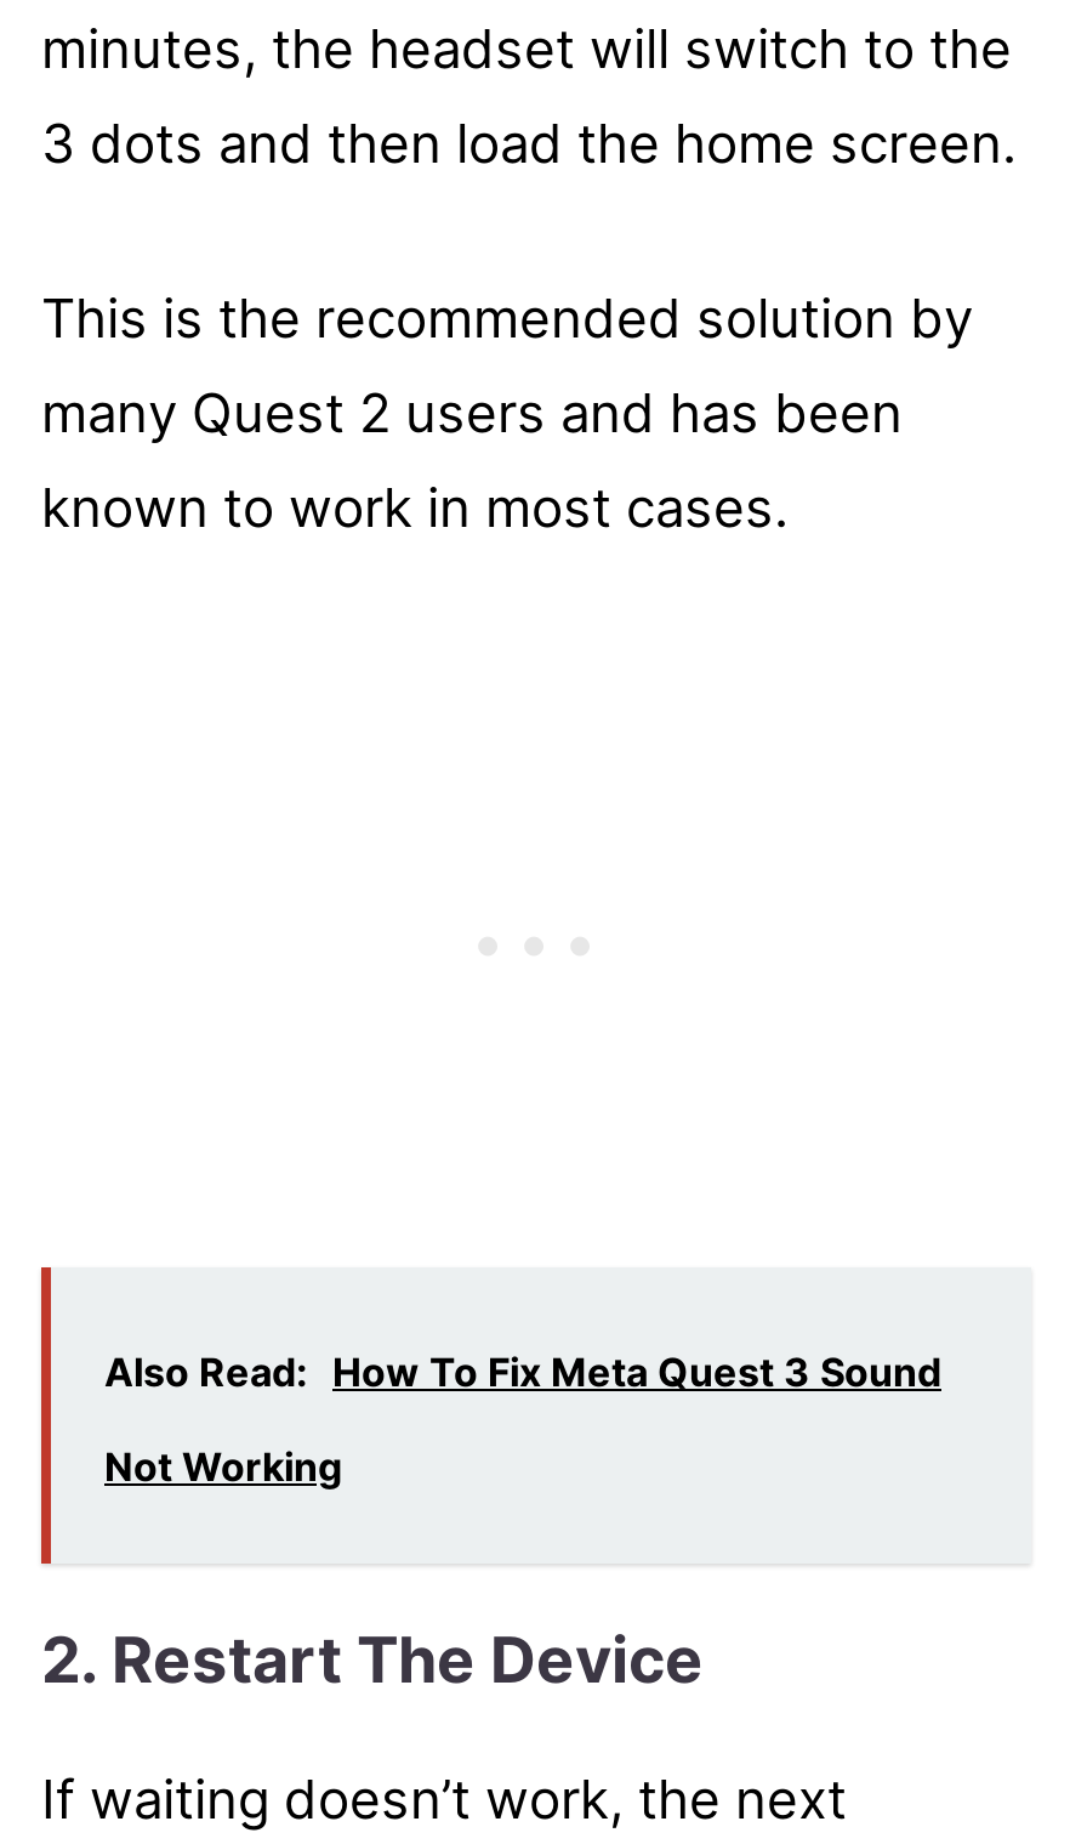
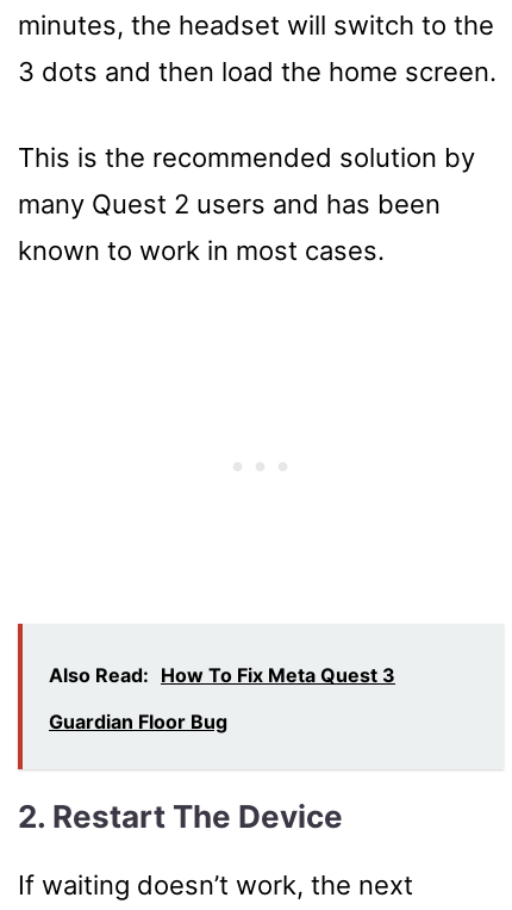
[104,1349,941,1397] Also Read: How To Fix Meta Quest 3 Sound -> [49,664,395,688] Also Read: How To Fix Meta Quest 3
[104,1443,342,1492] Not Working -> [49,710,227,734] Guardian Floor Bug

